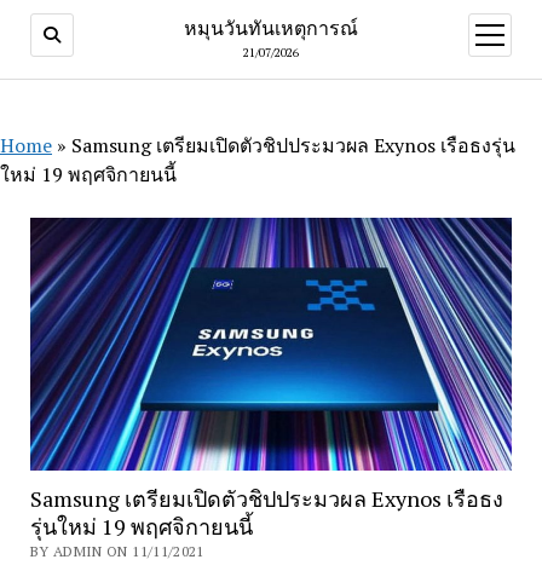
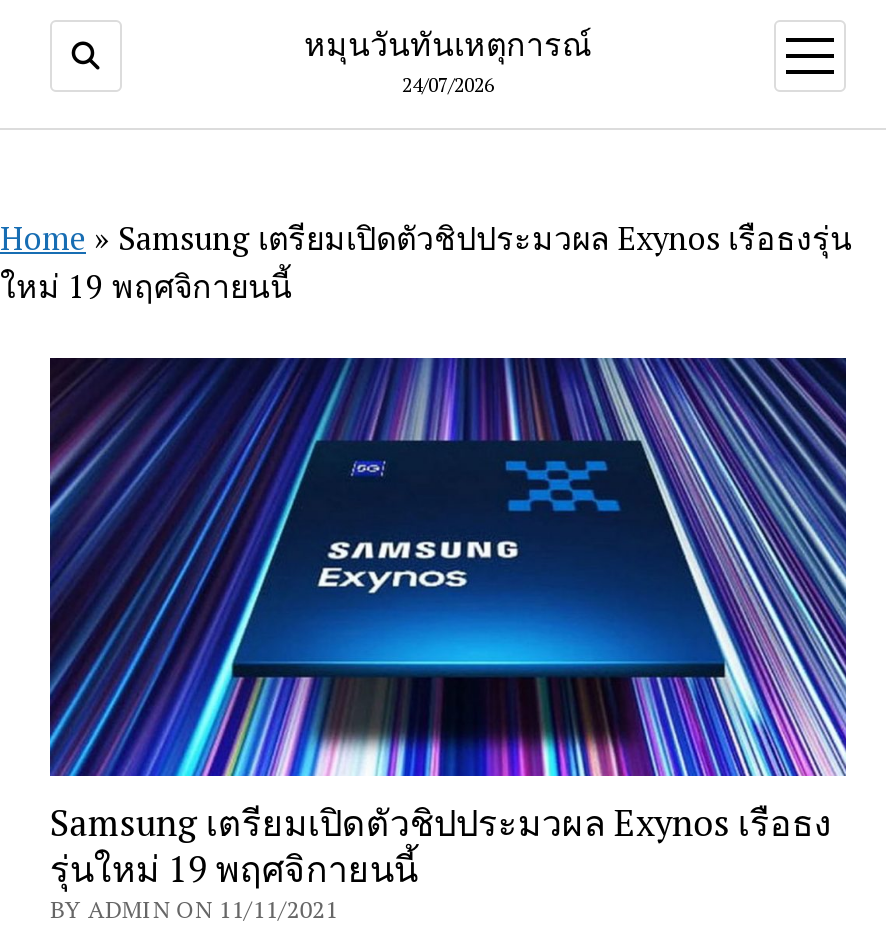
[243,45,299,60] 21/07/2026 -> [402,72,494,98] 24/07/2026

